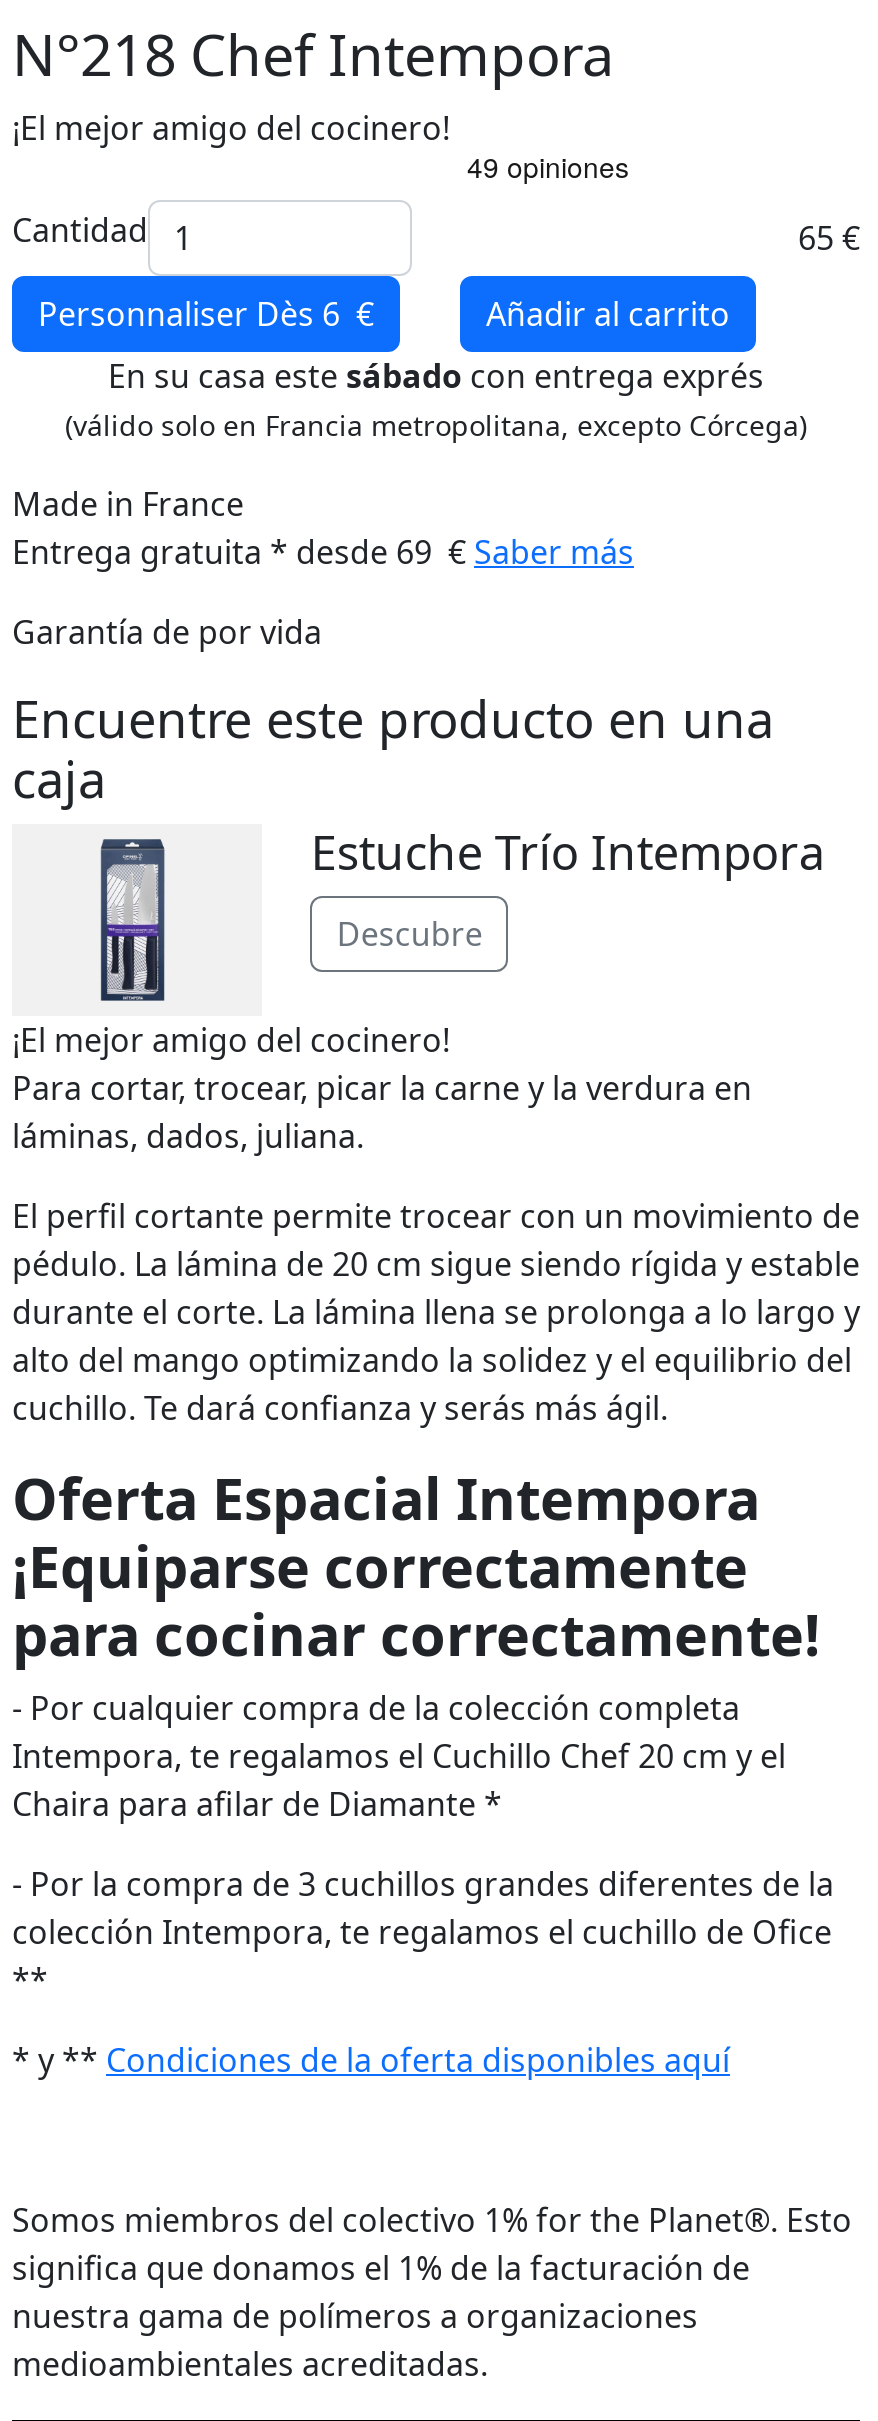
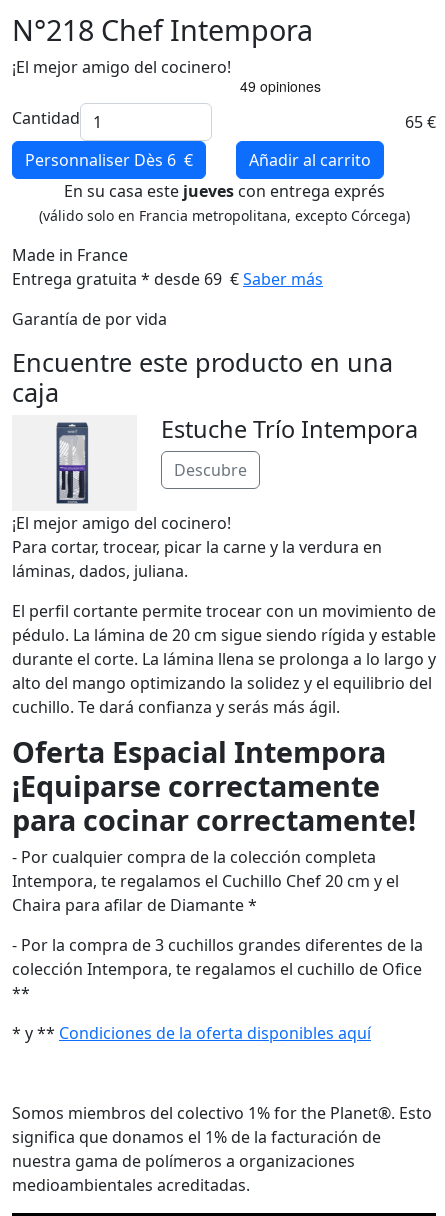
[108,353,764,397] En su casa estesábado con entrega exprés -> [63,180,384,202] En su casa estejueves con entrega exprés

